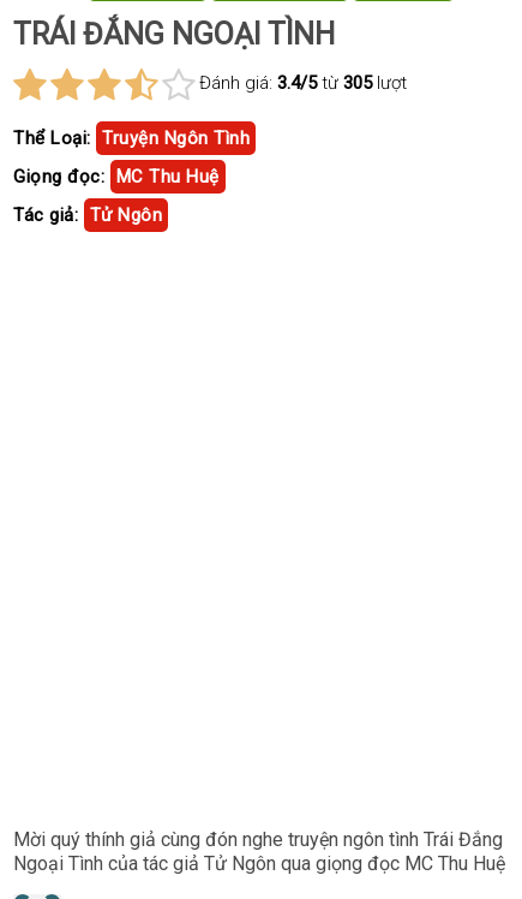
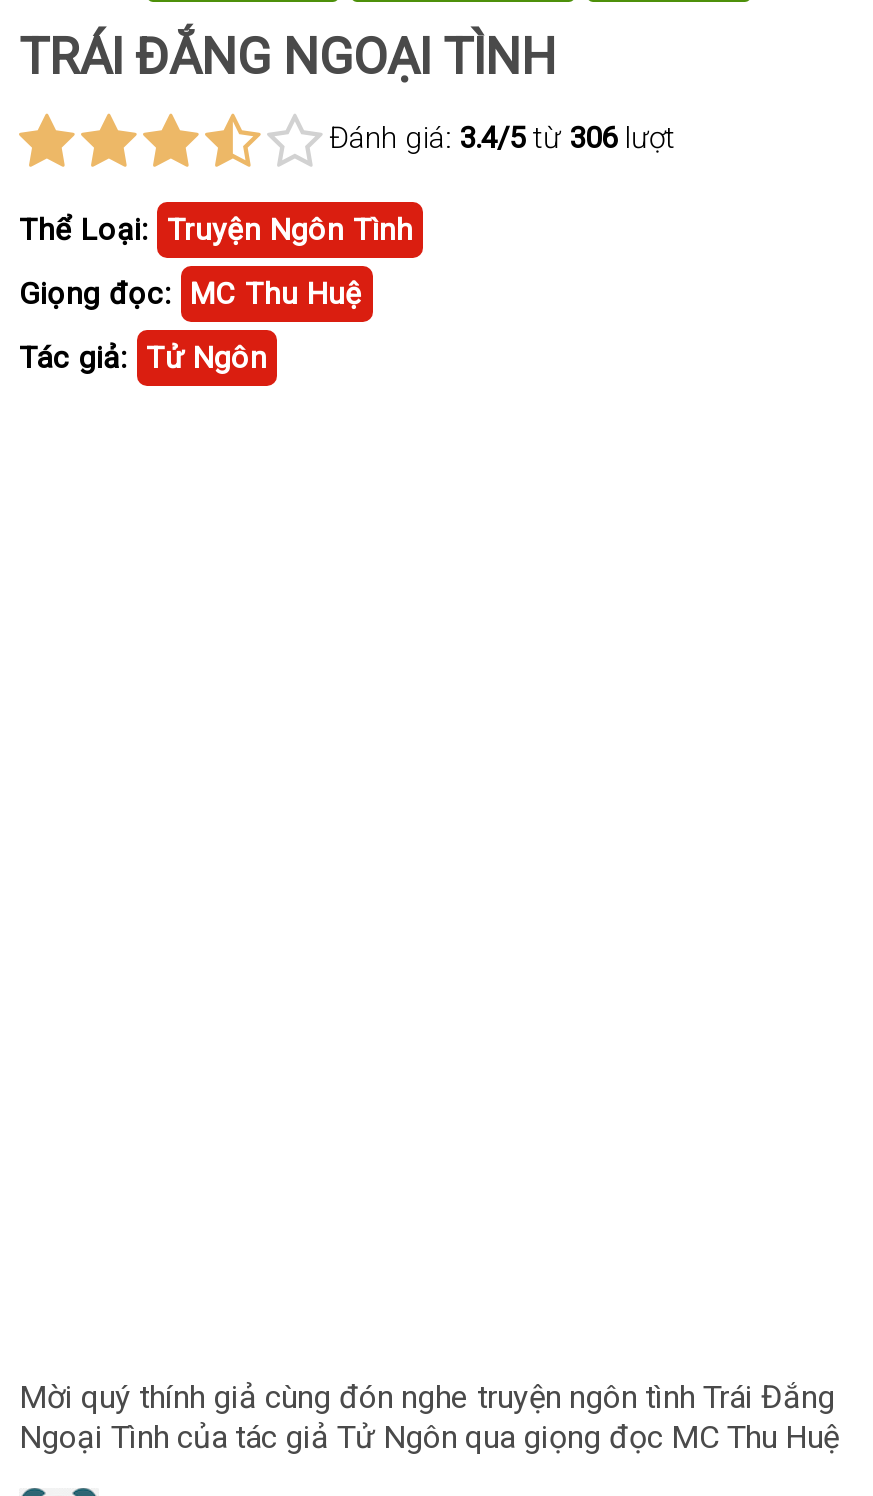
[199,72,407,94] Đánh giá: 3.4/5 từ 305 lượt -> [329,120,675,156] Đánh giá: 3.4/5 từ 306 lượt

